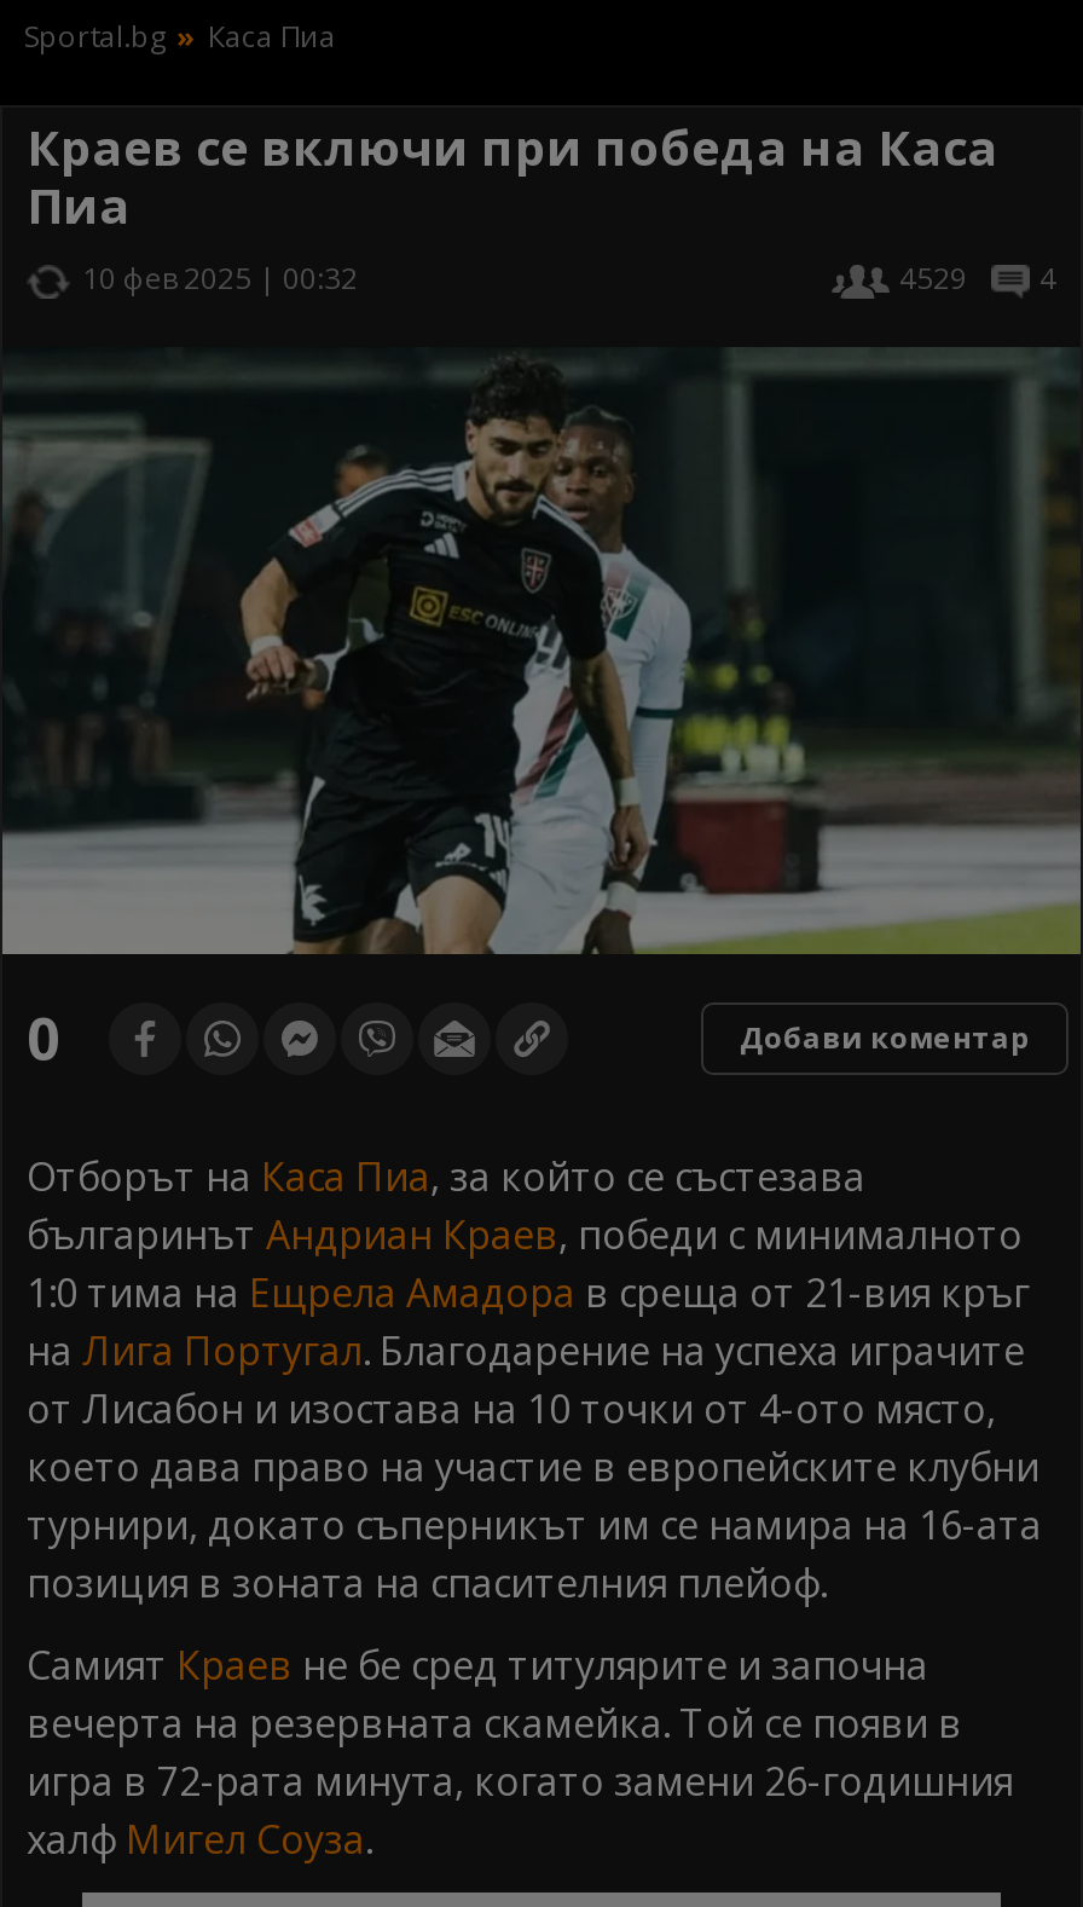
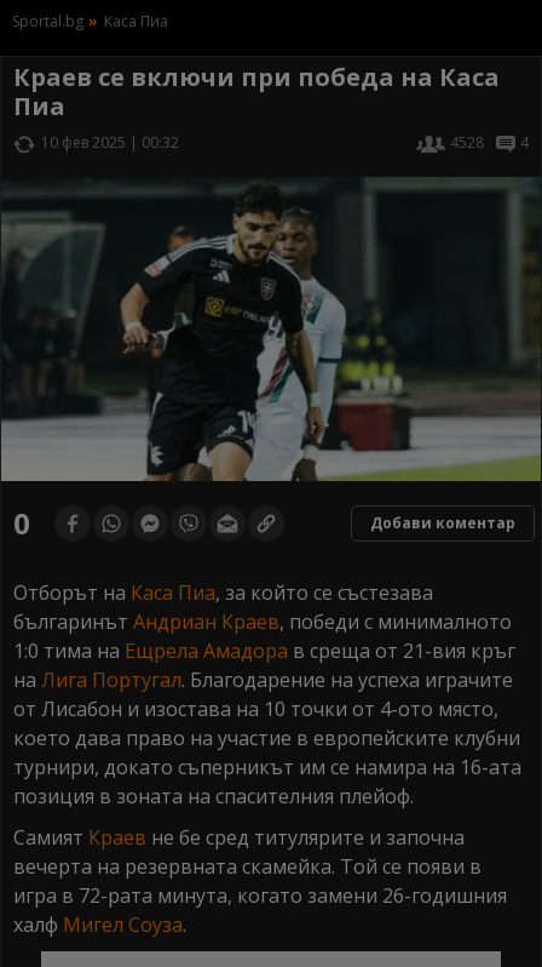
[899,258,1056,299] 4529 4 -> [450,132,529,153] 4528 4

